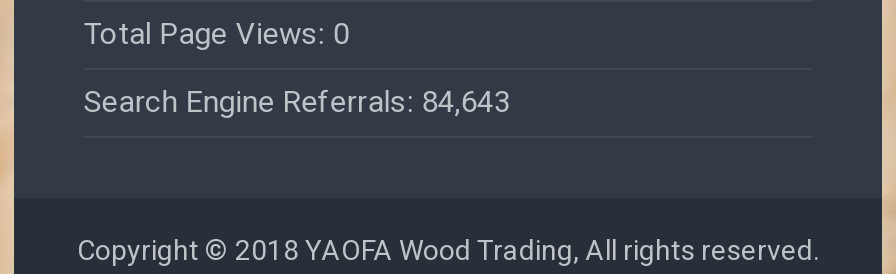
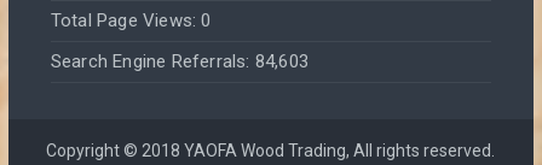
[83,83,510,119] Search Engine Referrals: 84,643 -> [50,50,308,72] Search Engine Referrals: 84,603

